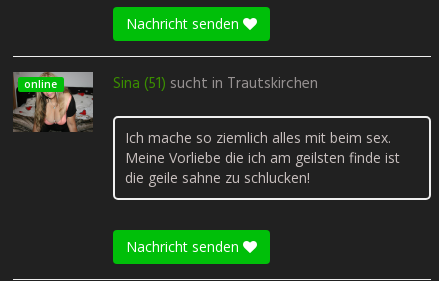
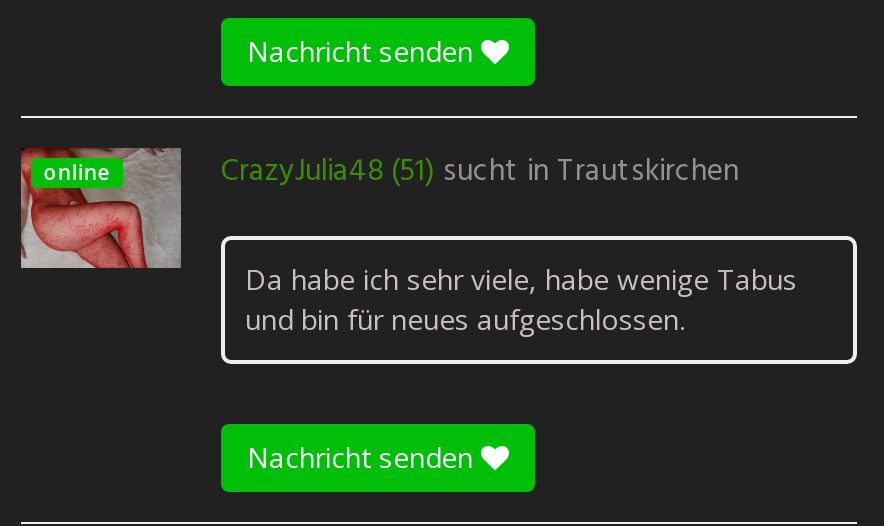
[13,71,318,132] [image] | Sina (51) sucht in Trautskirchen -> [19,148,739,270] [image] | CrazyJulia48 (51) sucht in Trautskirchen
[125,128,400,187] Ich mache so ziemlich alles mit beim sex. | Meine Vorliebe die ich am geilsten finde ist | die geile sahne zu schlucken! -> [245,260,797,338] Da habe ich sehr viele, habe wenige Tabus | und bin für neues aufgeschlossen.

